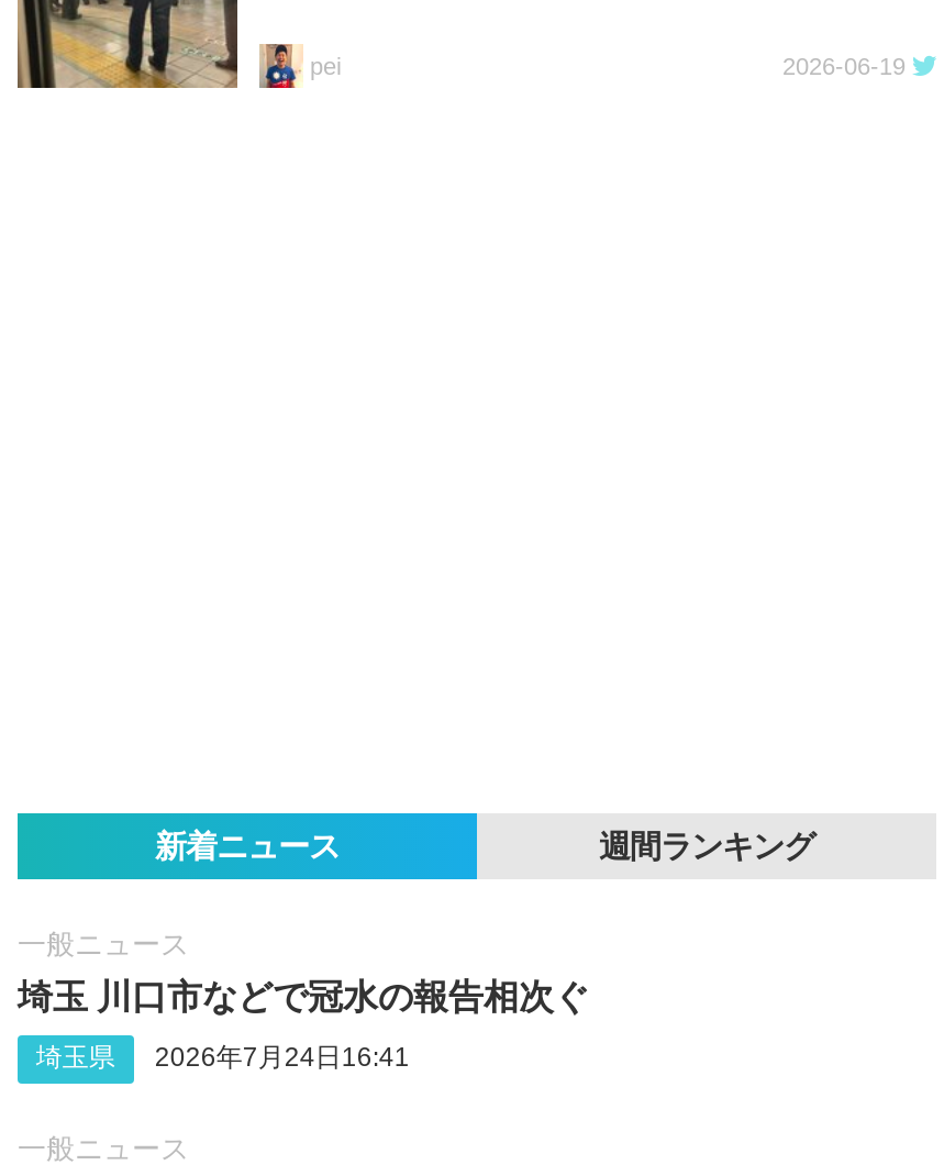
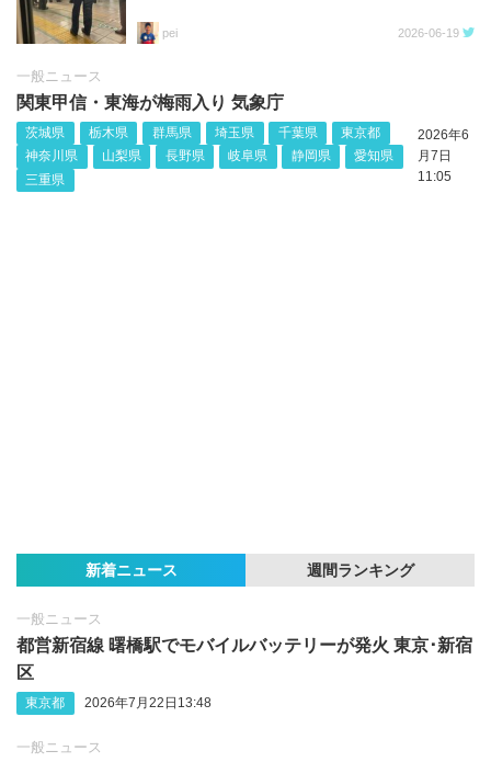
none -> [16,68,394,187] 一般ニュース | 関東甲信・東海が梅雨入り 気象庁 | 茨城県 | 栃木県 | 群馬県 | 埼玉県 | 千葉県 | 東京都 | 神奈川県 | 山梨県 | 長野県 | 岐阜県 | 静岡県 | 愛知県 | 三重県
none -> [418,128,469,185] 2026年6 | 月7日 | 11:05
[18,979,589,1073] 埼玉 川口市などで冠水の報告相次ぐ | 埼玉県 | 2026年7月24日16:41 -> [16,636,472,711] 都営新宿線 曙橋駅でモバイルバッテリーが発火 東京･新宿 | 区 | 東京都 | 2026年7月22日13:48

